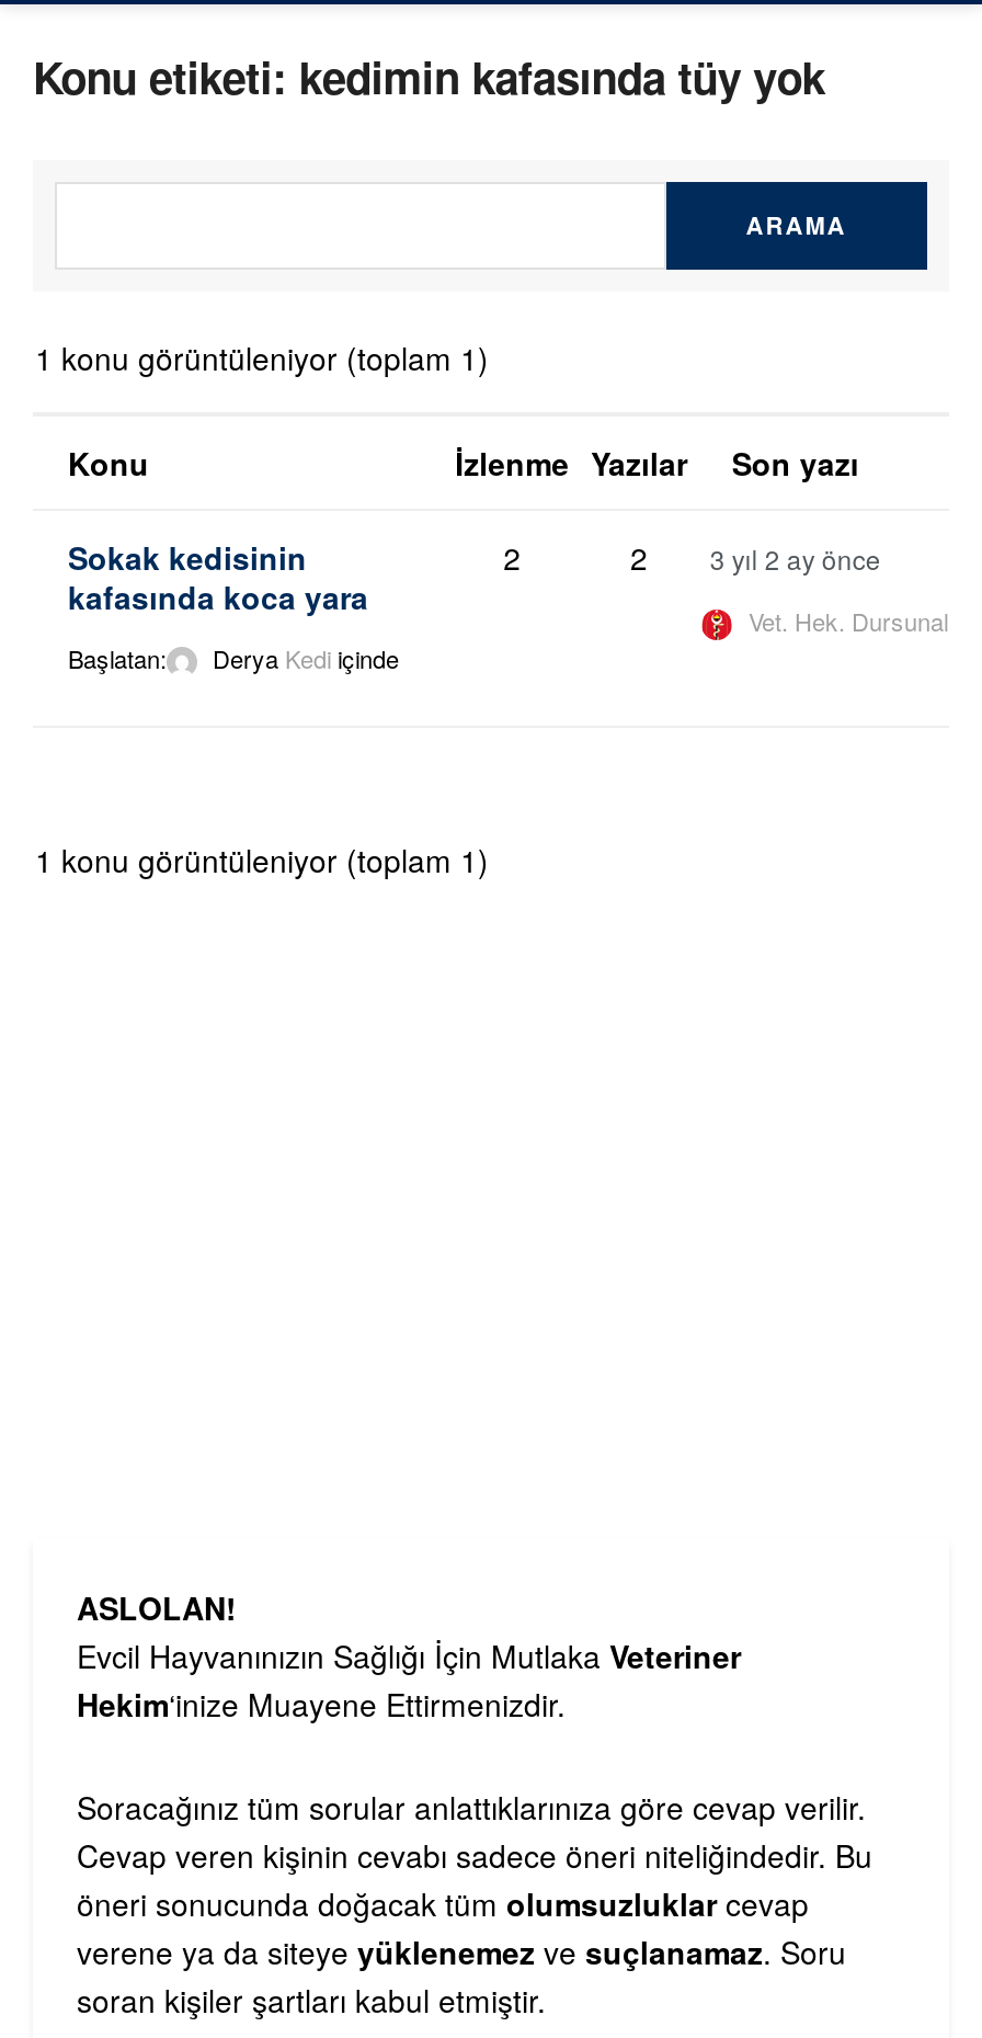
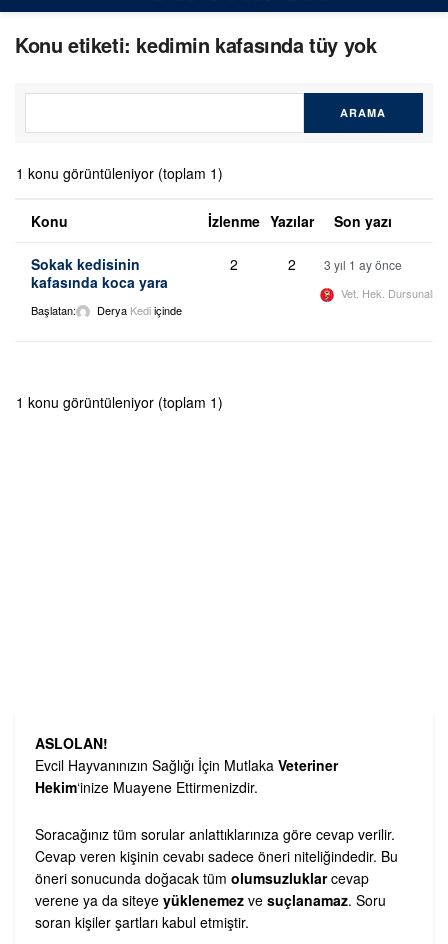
[630,535,881,579] 2 3 yıl 2 ay önce -> [287,254,402,274] 2 3 yıl 1 ay önce

